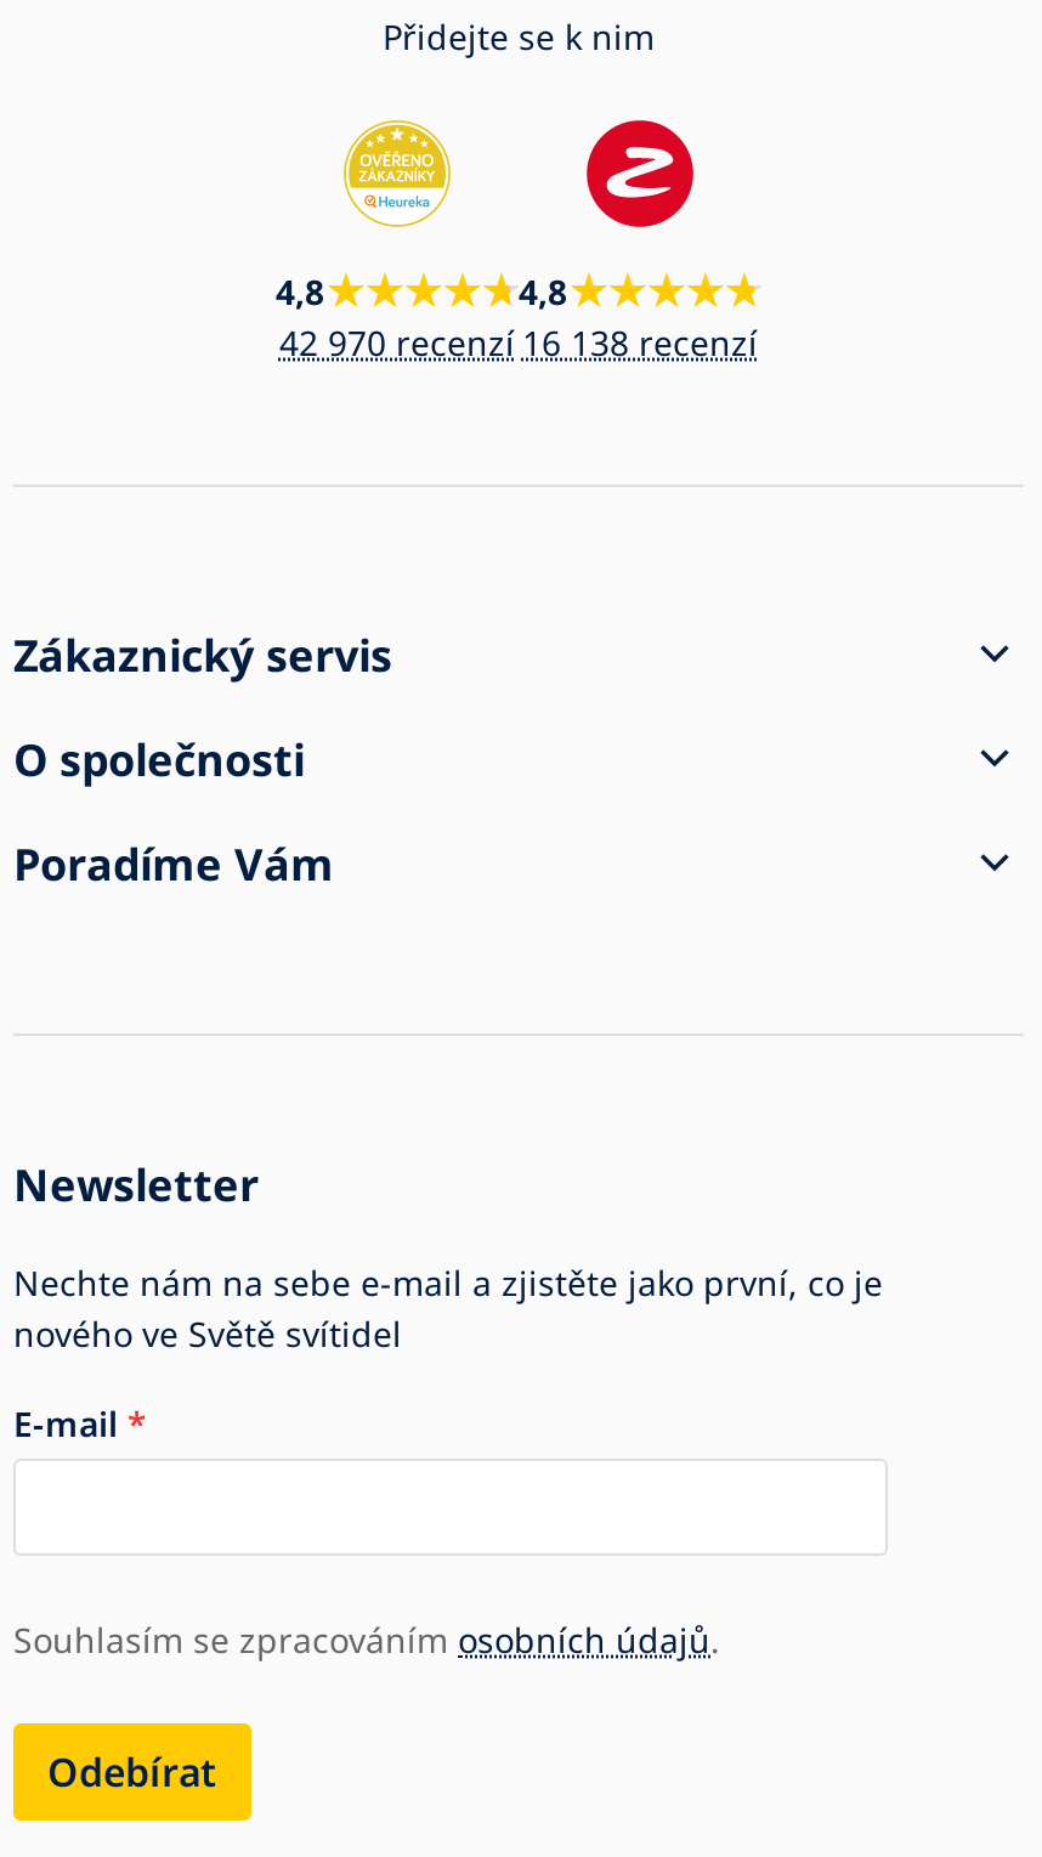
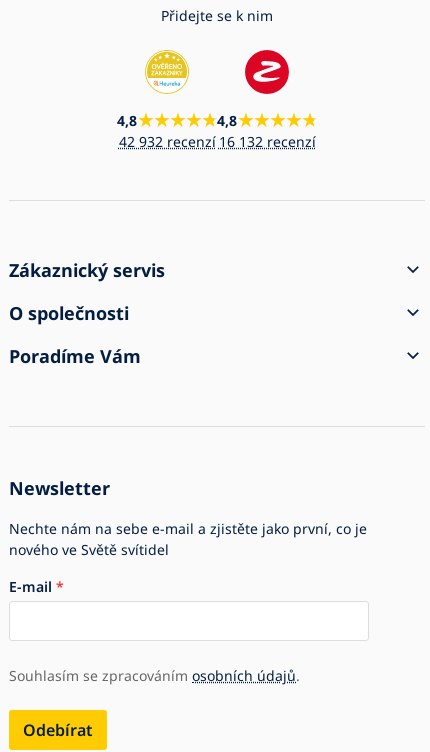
[279,319,515,365] 42 970 recenzí -> [118,132,215,151] 42 932 recenzí
[522,319,758,365] 16 138 recenzí -> [218,132,315,151] 16 132 recenzí

